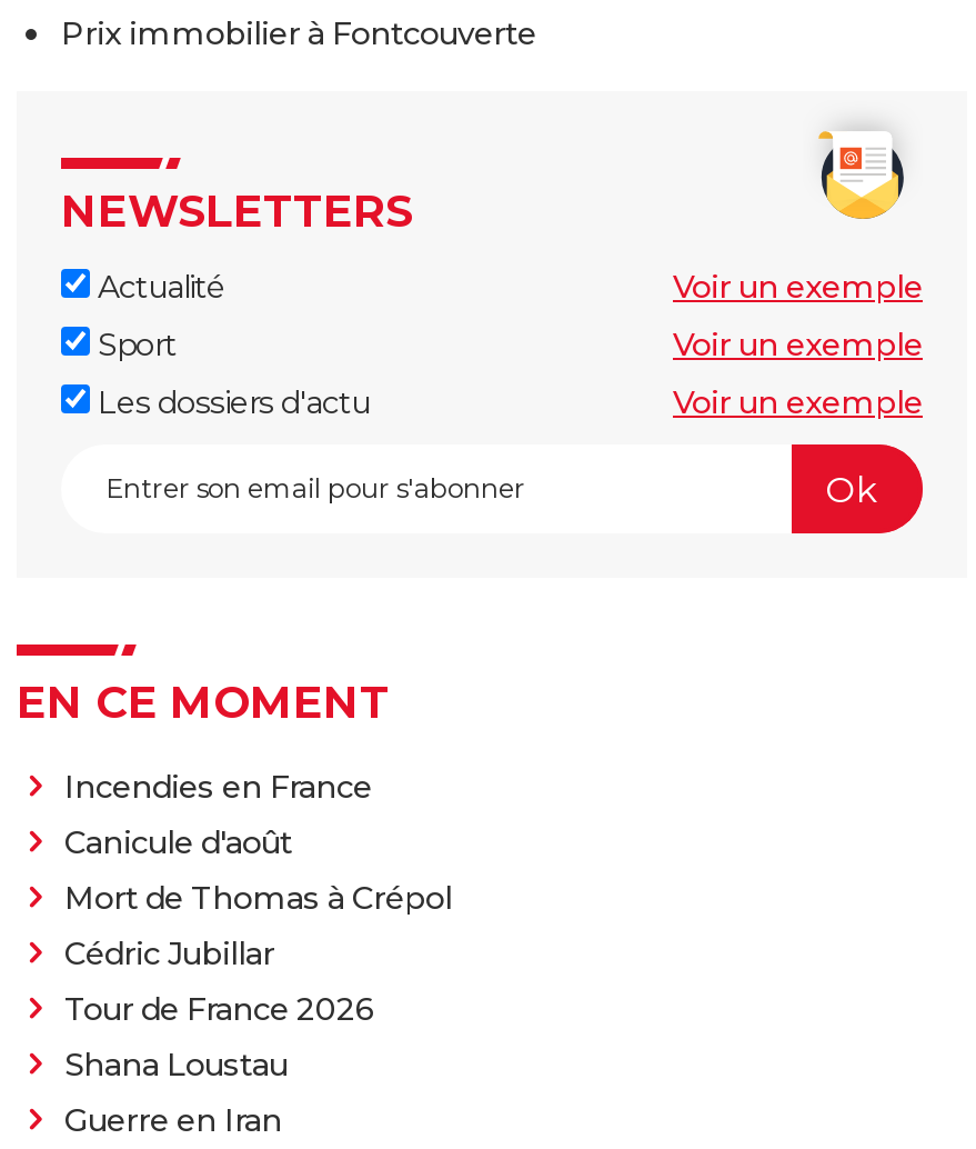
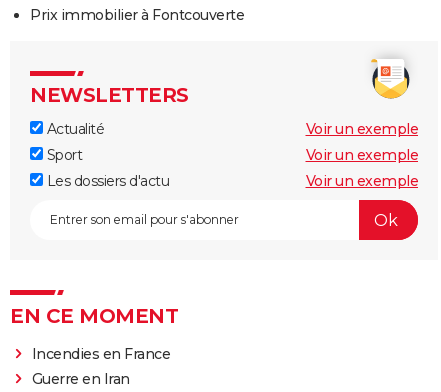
[64,823,452,1085] Canicule d'août | Mort de Thomas à Crépol | Cédric Jubillar | Tour de France 2026 | Shana Loustau -> none

